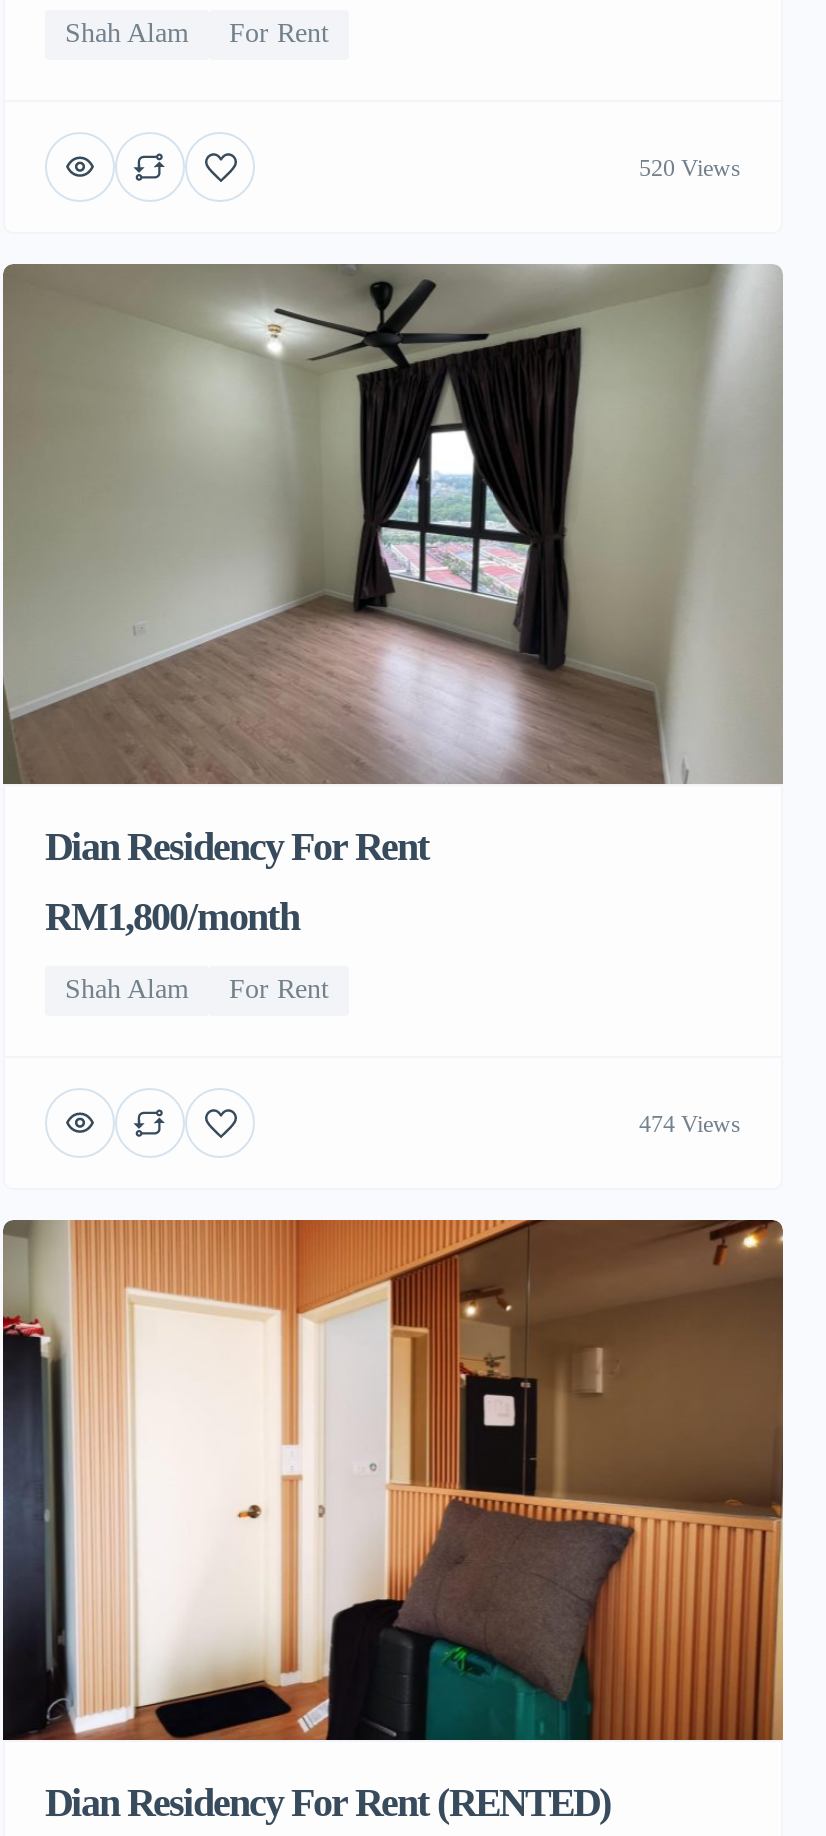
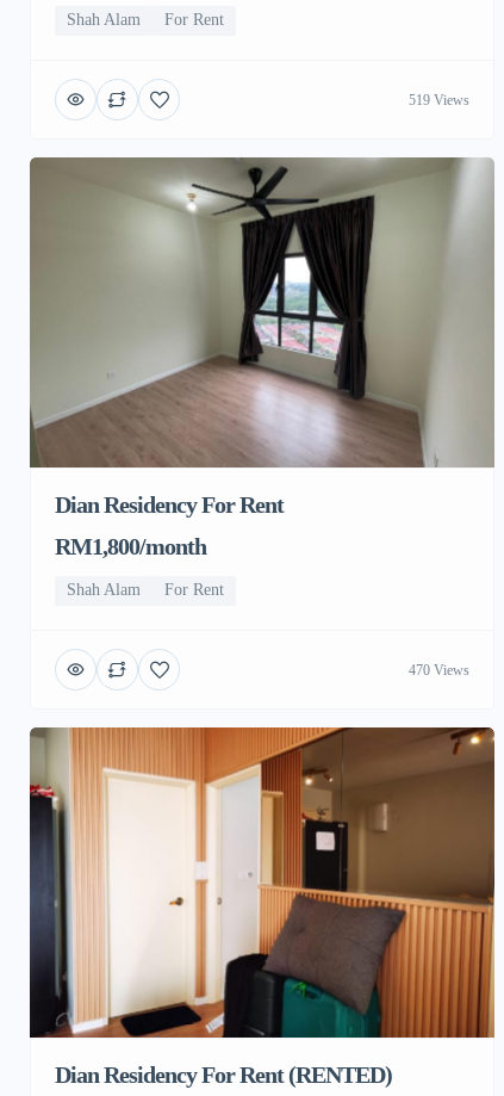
[639,153,741,181] 520 Views -> [409,91,469,108] 519 Views
[639,1109,741,1137] 474 Views -> [409,661,469,678] 470 Views

